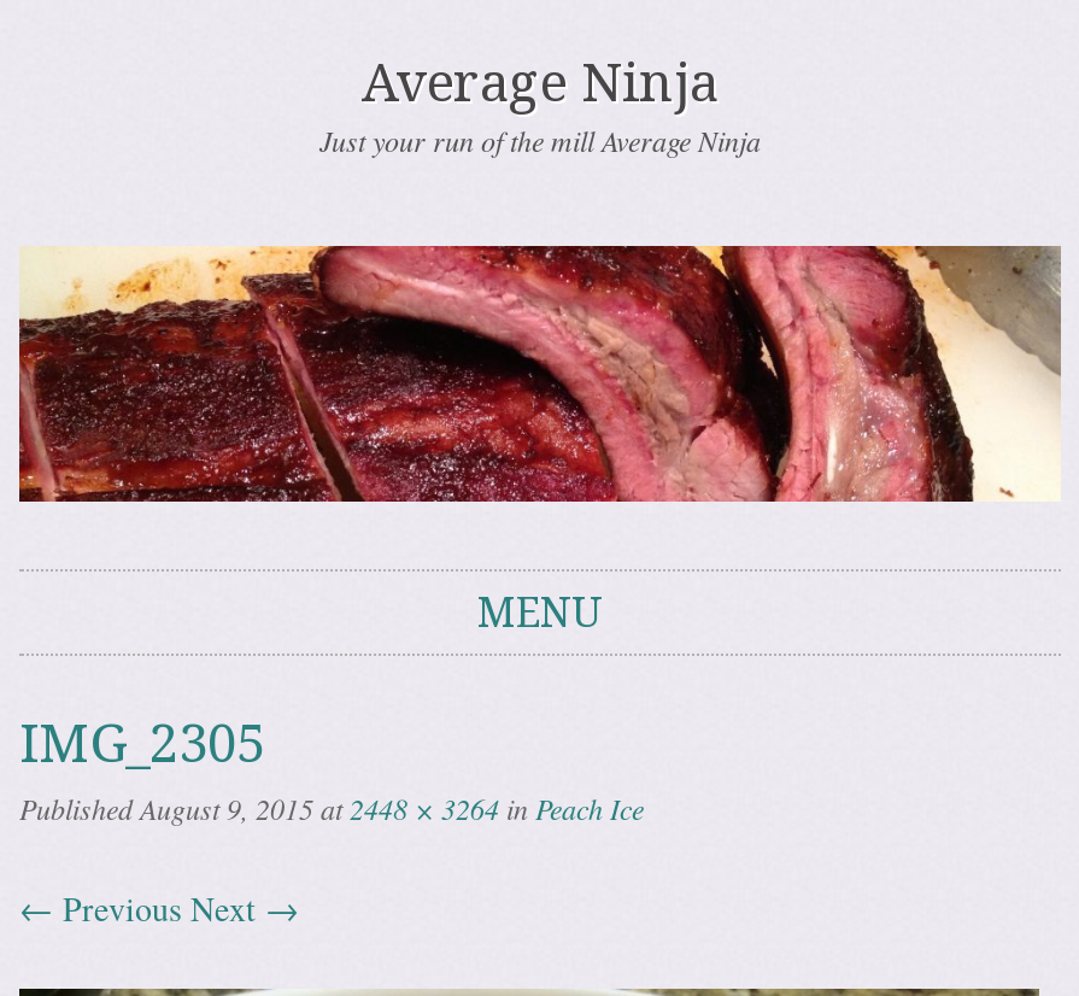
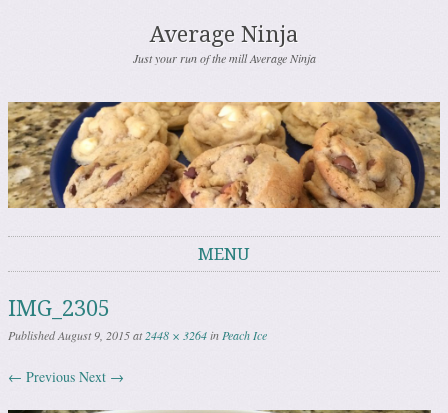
[17,244,1061,504] [image] -> [7,101,441,209] [image]

